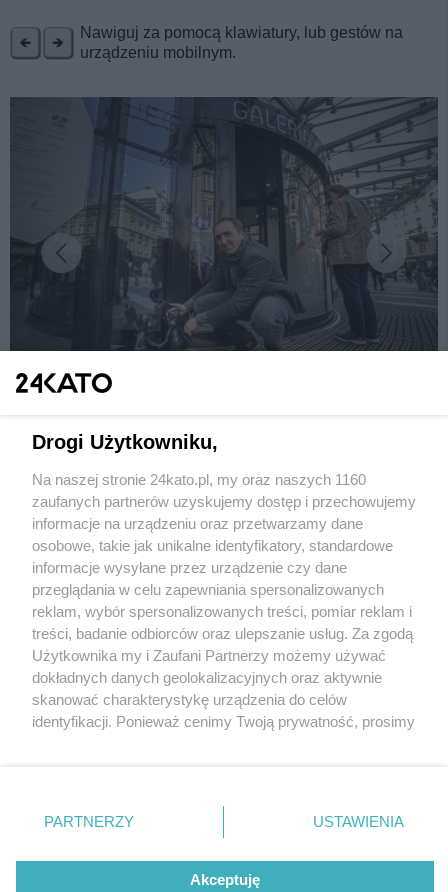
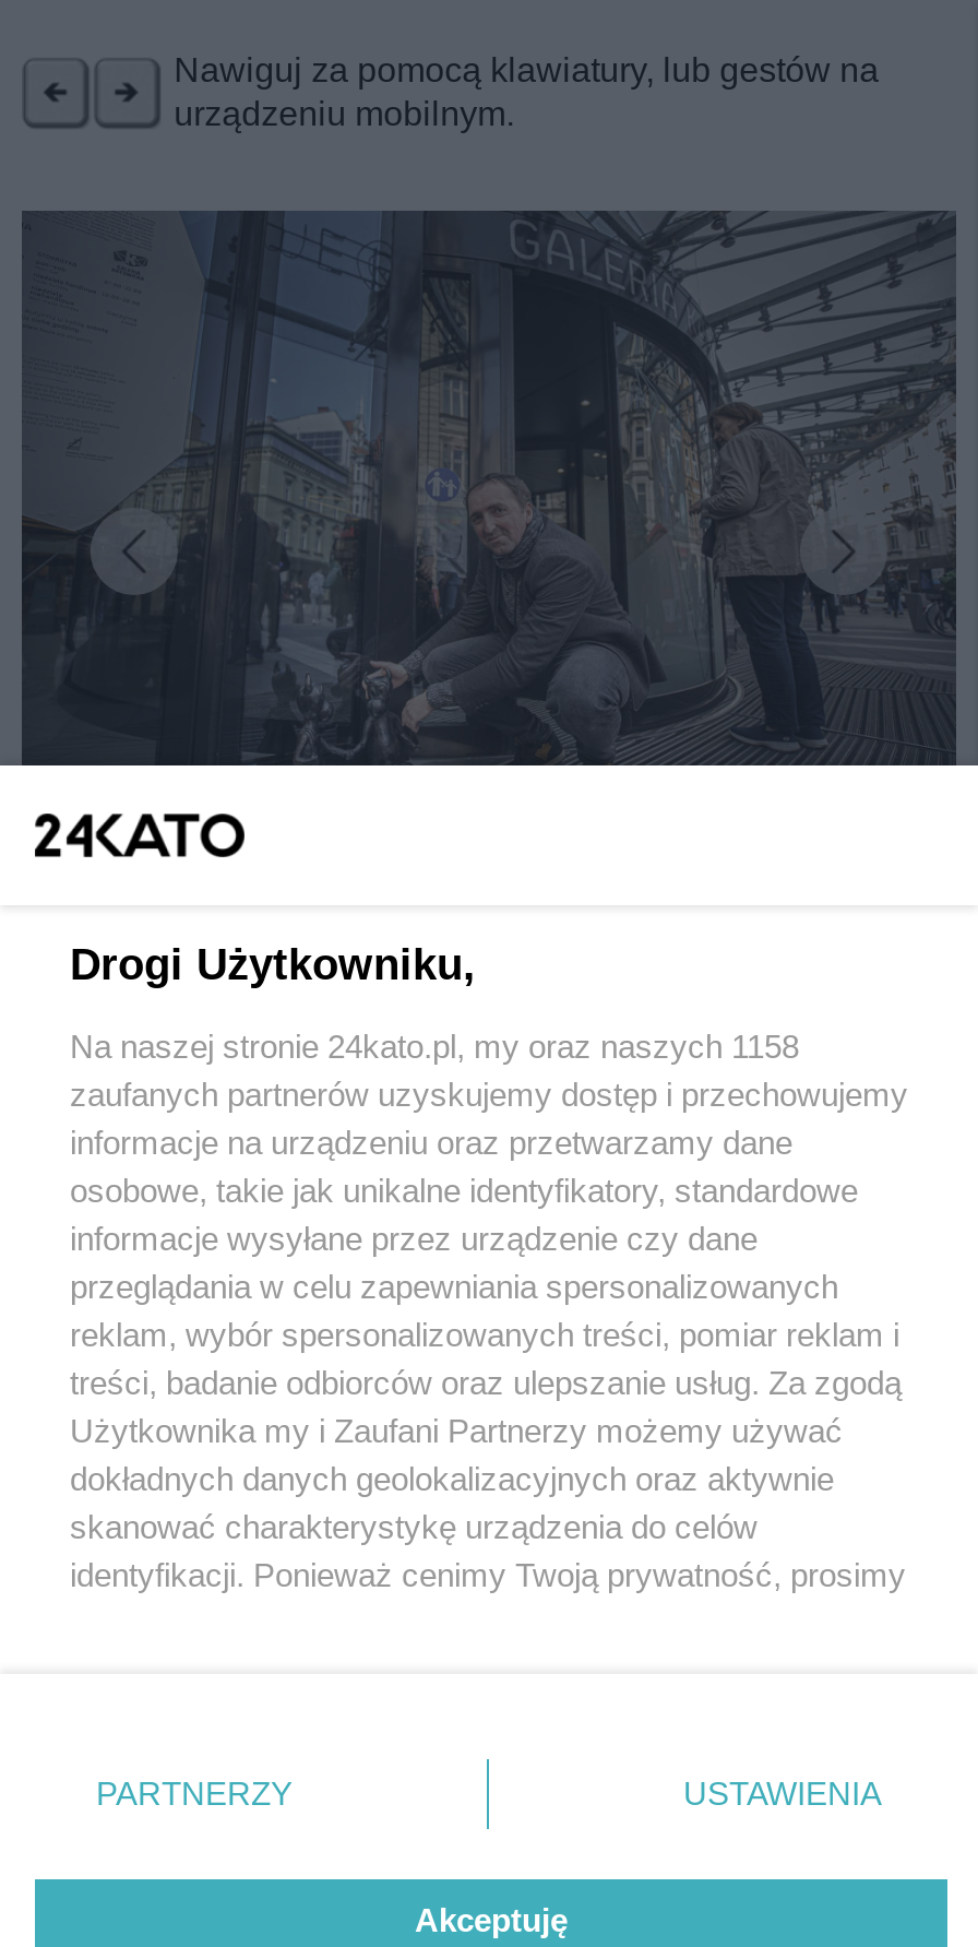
[32,471,366,488] Na naszej stronie 24kato.pl, my oraz naszych 1160 -> [70,1028,799,1065] Na naszej stronie 24kato.pl, my oraz naszych 1158

